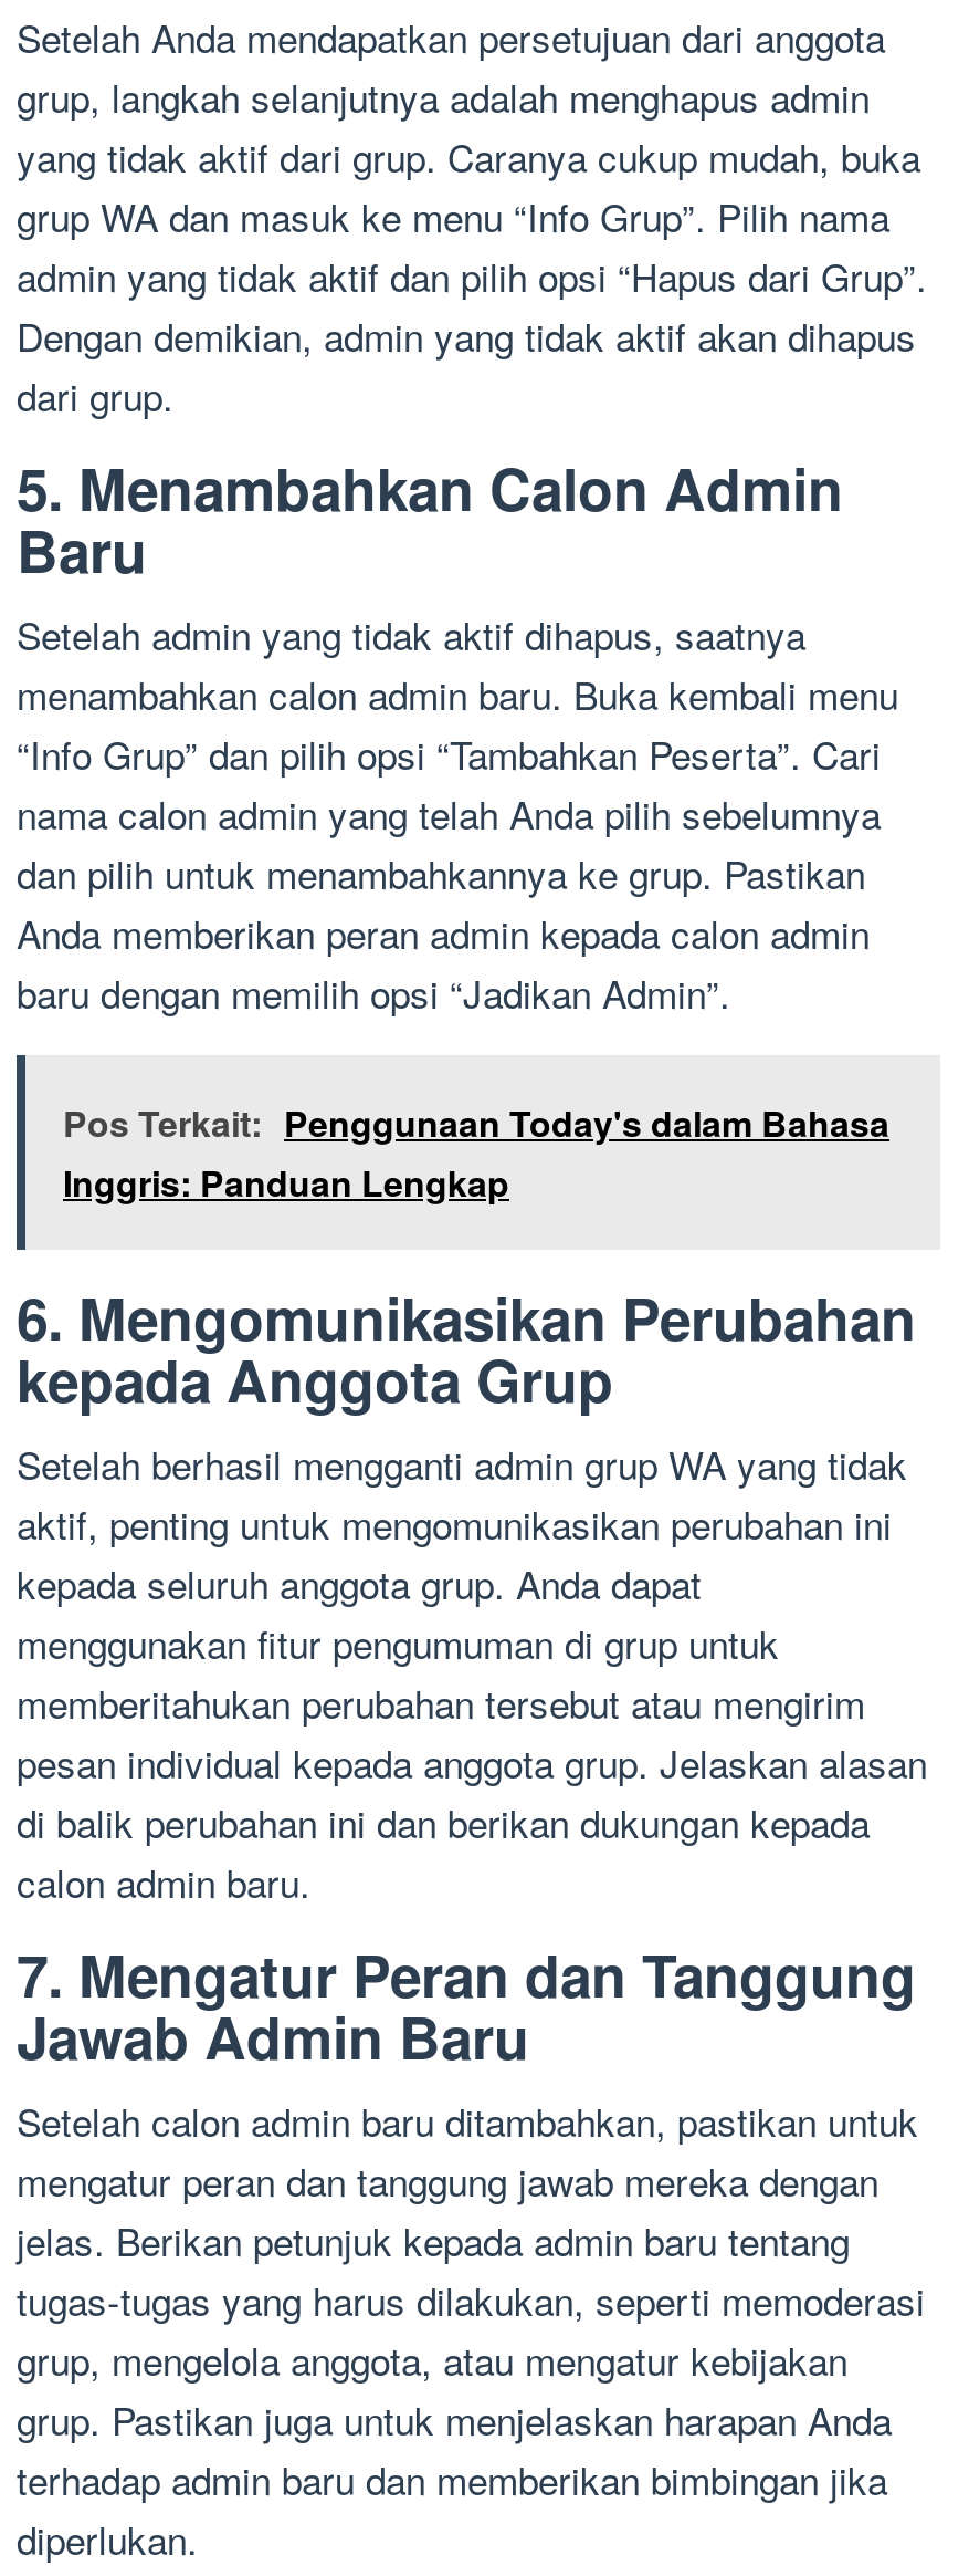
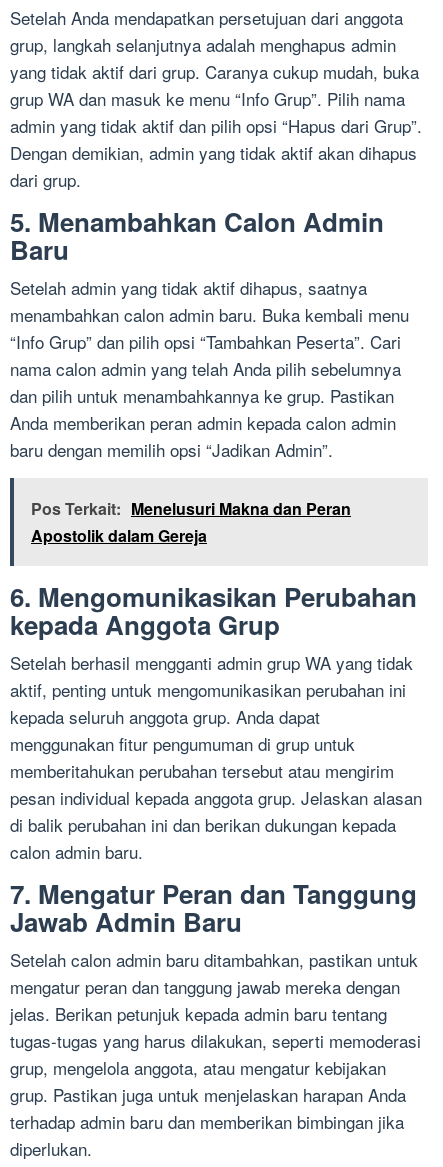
[63,1098,889,1208] Pos Terkait: Penggunaan Today's dalam Bahasa | Inggris: Panduan Lengkap -> [31,497,351,547] Pos Terkait: Menelusuri Makna dan Peran | Apostolik dalam Gereja

